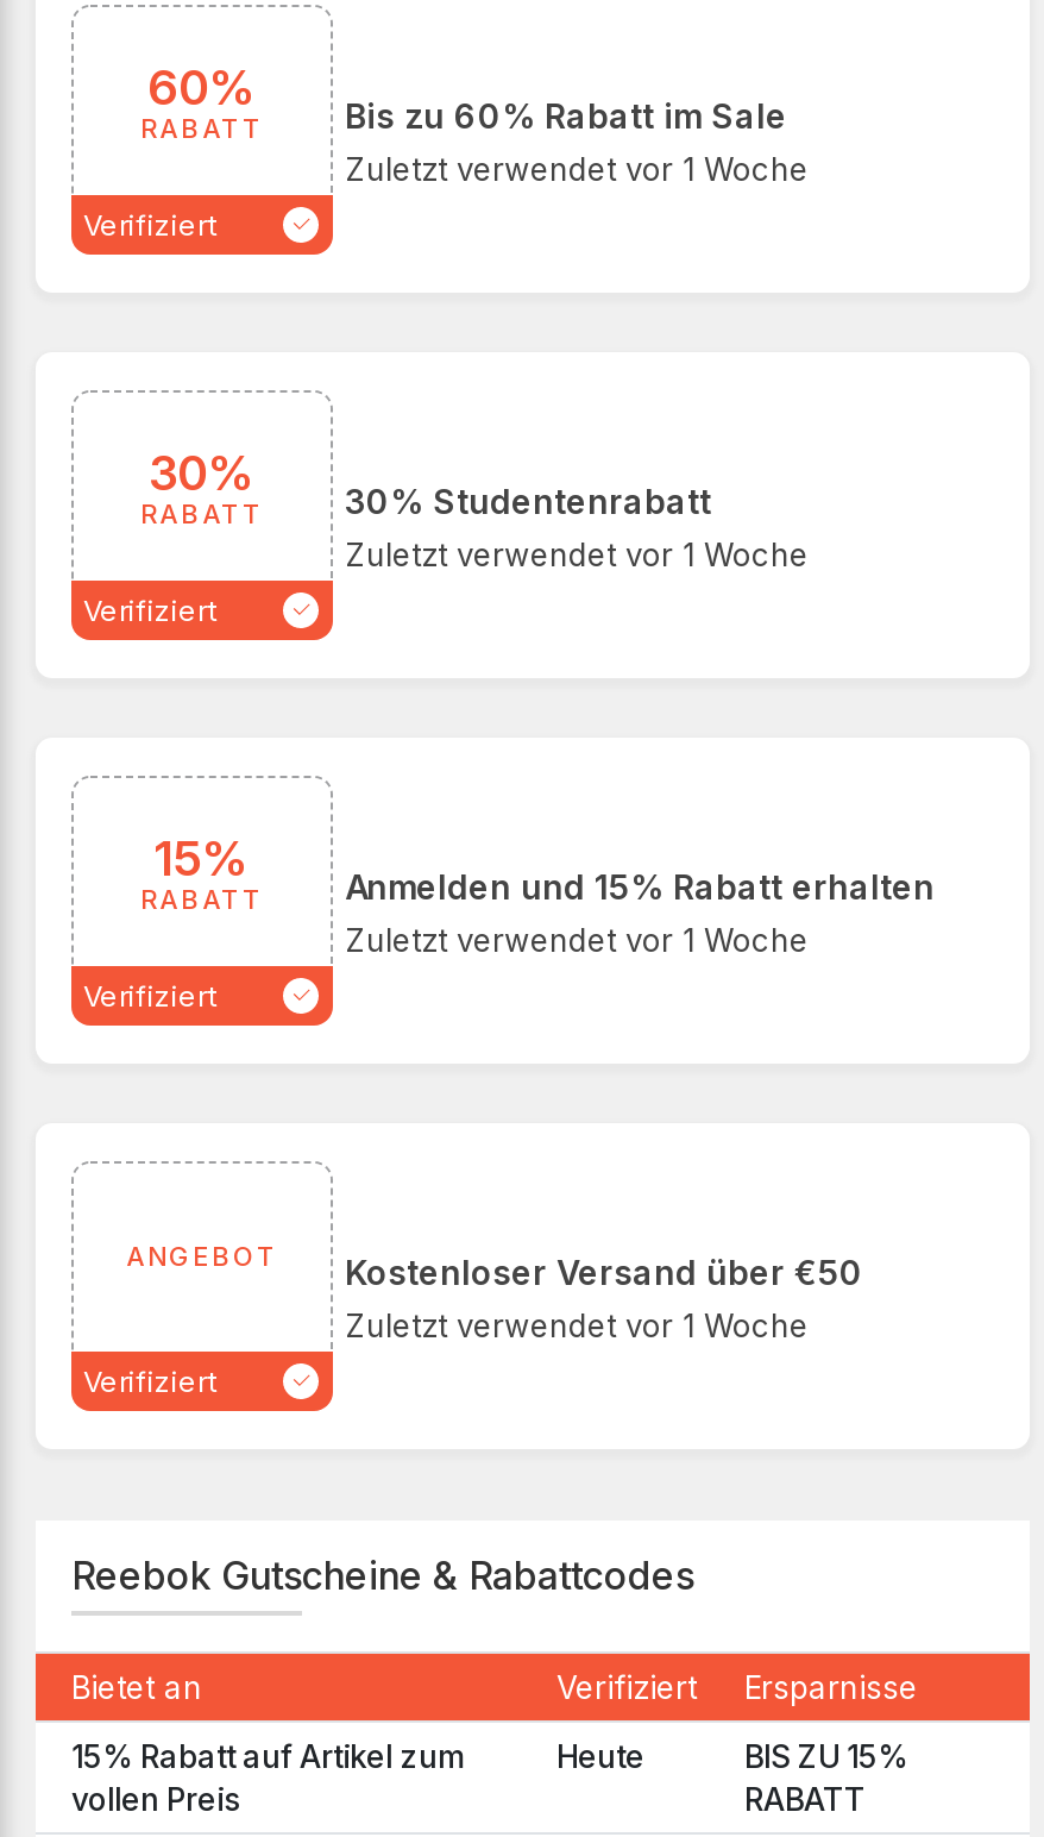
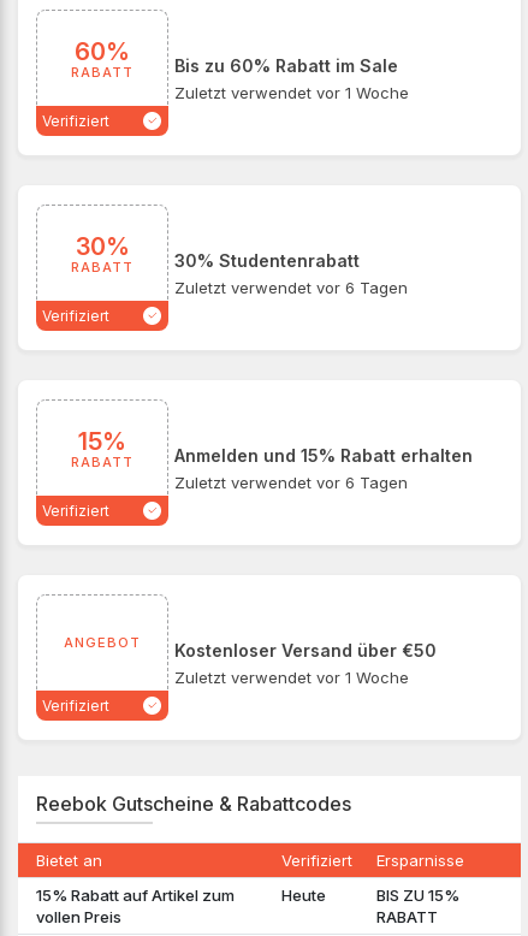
[345,534,809,572] Zuletzt verwendet vor 1 Woche -> [174,277,408,297] Zuletzt verwendet vor 6 Tagen
[345,920,809,958] Zuletzt verwendet vor 1 Woche -> [174,472,408,491] Zuletzt verwendet vor 6 Tagen

